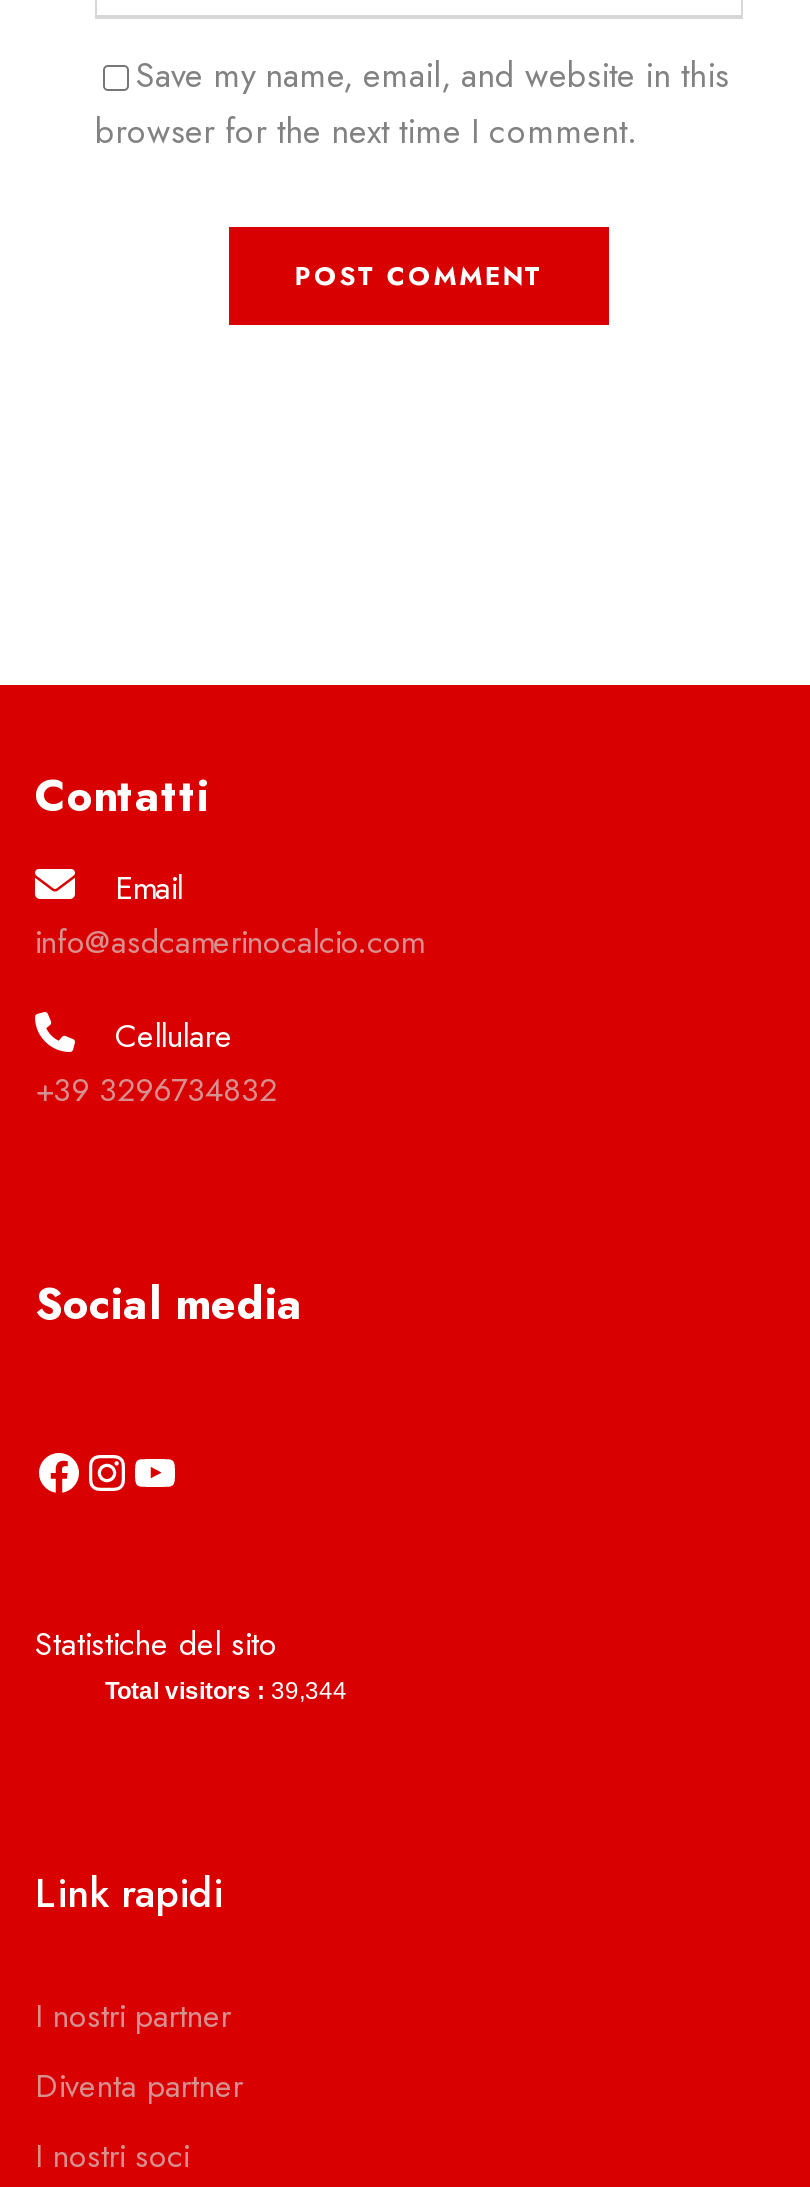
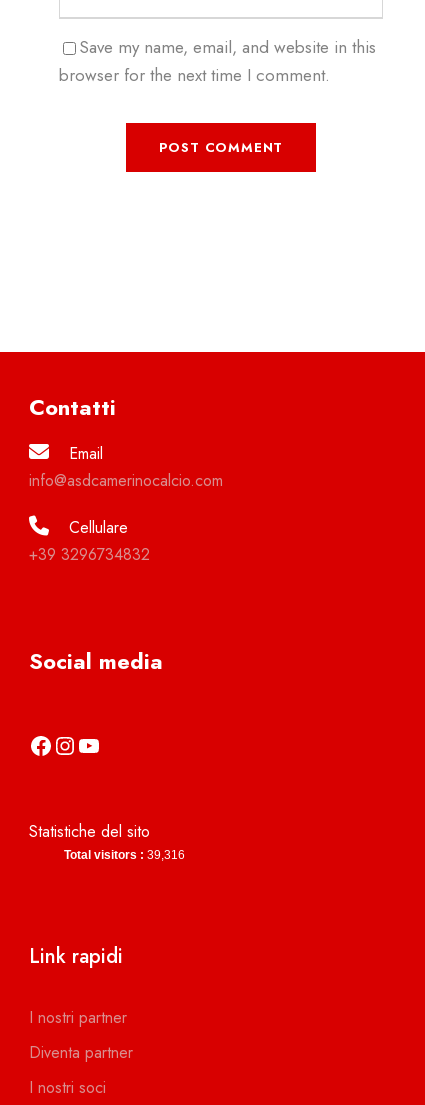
[105,1676,347,1704] Total visitors : 39,344 -> [64,848,185,862] Total visitors : 39,316

